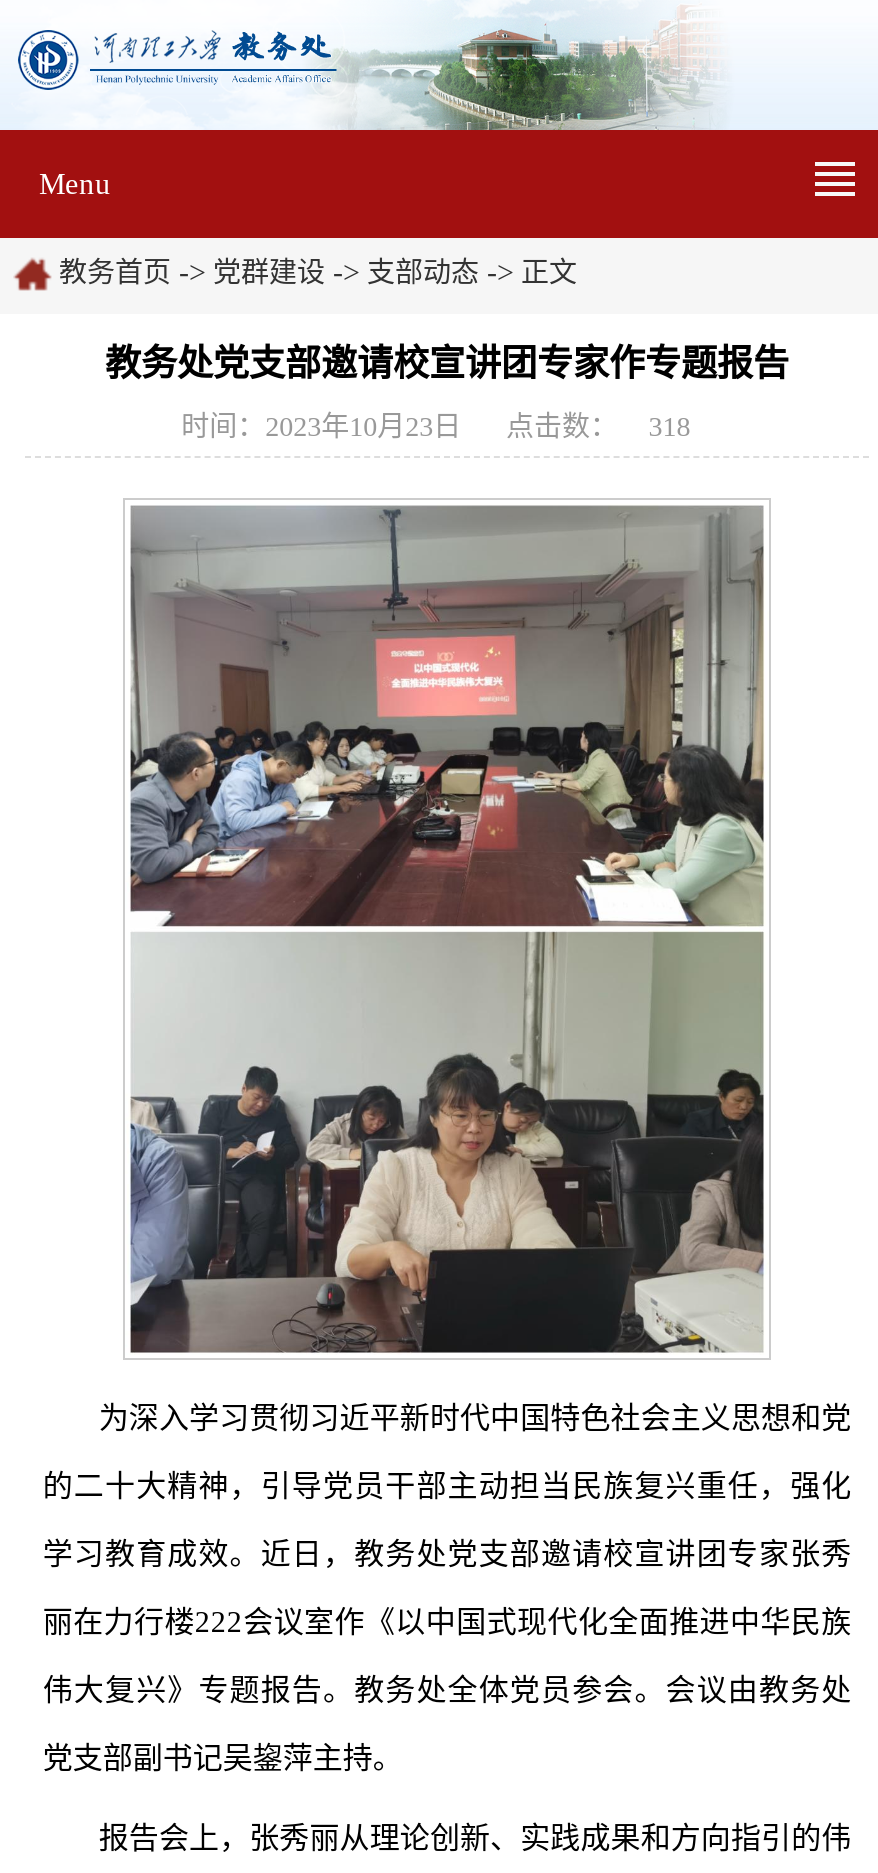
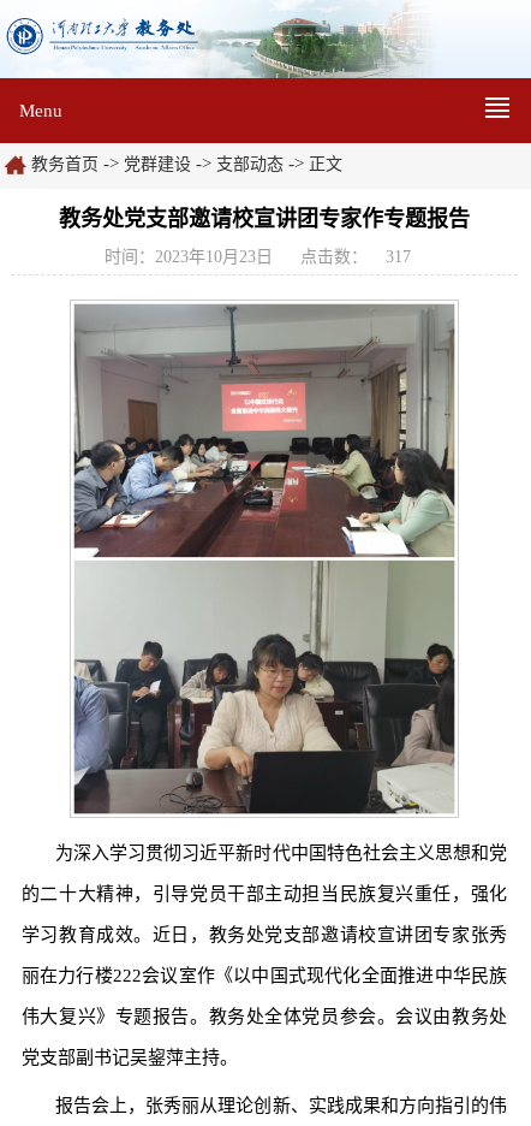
[181,412,690,442] 时间：2023年10月23日 点击数： 318 -> [105,248,411,266] 时间：2023年10月23日 点击数： 317

